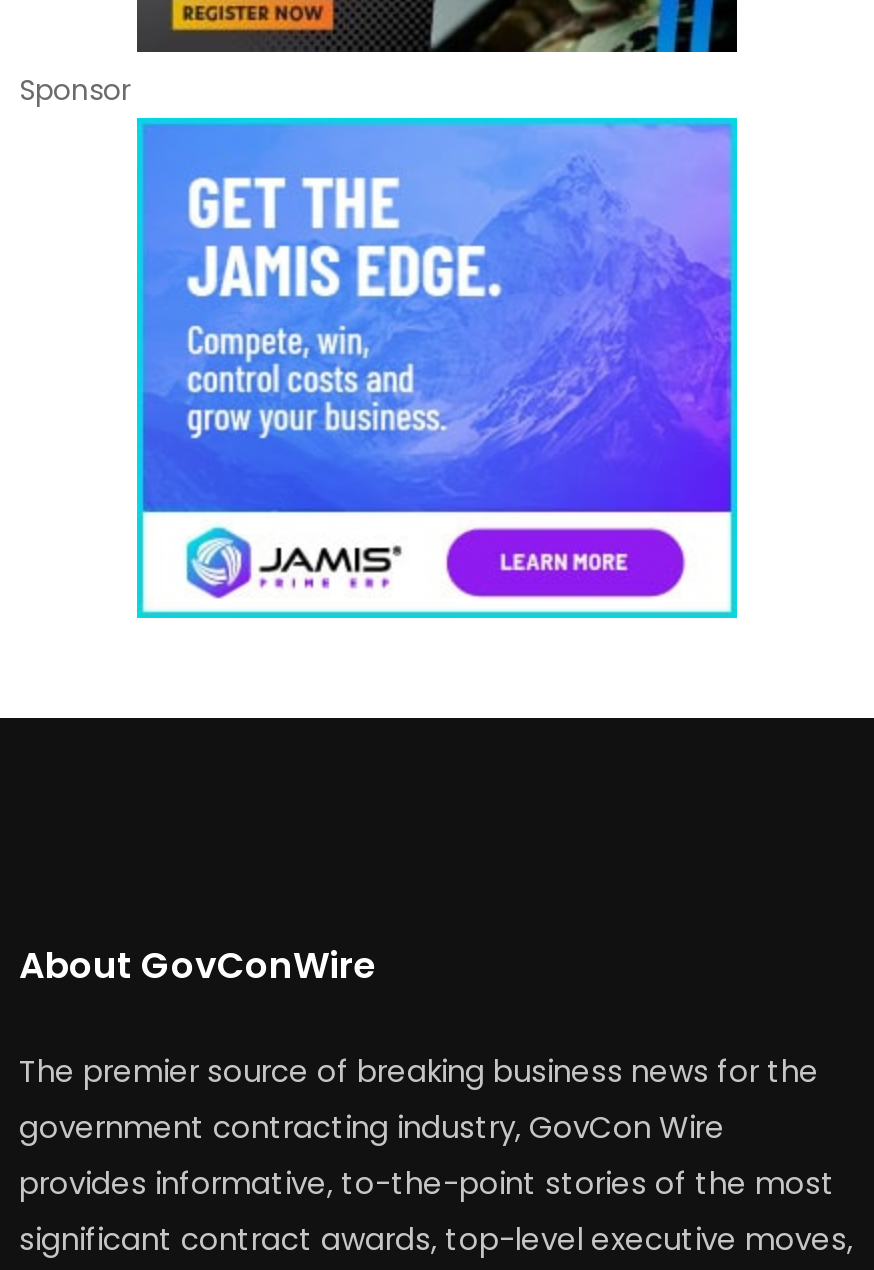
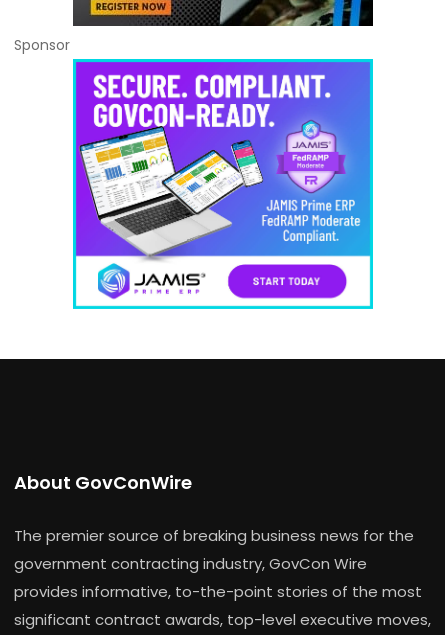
[145,124,735,520] [image] -> [76,61,372,261] [image]

